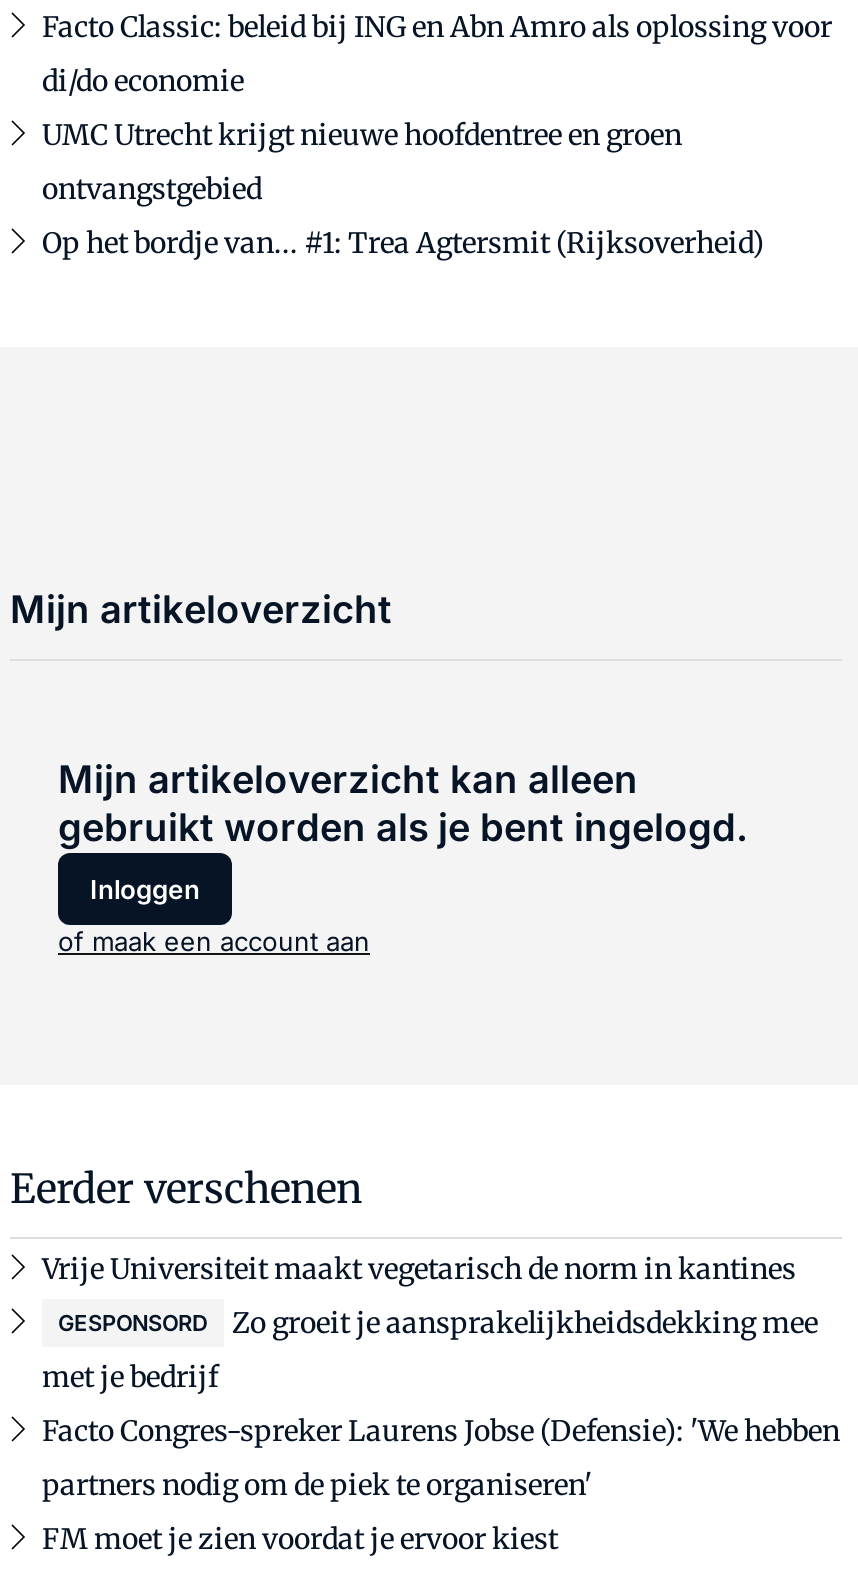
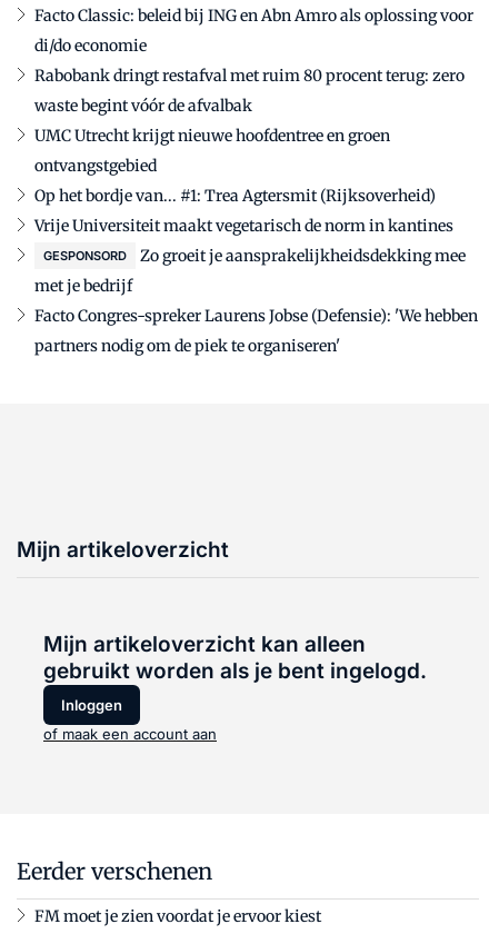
none -> [34,66,465,116] Rabobank dringt restafval met ruim 80 procent terug: zero | waste begint vóór de afvalbak
moved [10,588,392,634] -> [17,537,229,563]: Mijn artikeloverzicht
moved [58,758,748,958] -> [43,632,427,743]: Mijn artikeloverzicht kan alleen | gebruikt worden als je bent ingelogd. | Inloggen | of maak een account aan
moved [10,1164,362,1214] -> [17,858,212,885]: Eerder verschenen
moved [42,1252,840,1504] -> [34,216,478,356]: Vrije Universiteit maakt vegetarisch de norm in kantines | GESPONSORD | Zo groeit je aansprakelijkheidsdekking mee | met je bedrijf | Facto Congres-spreker Laurens Jobse (Defensie): 'We hebben | partners nodig om de piek te organiseren'

